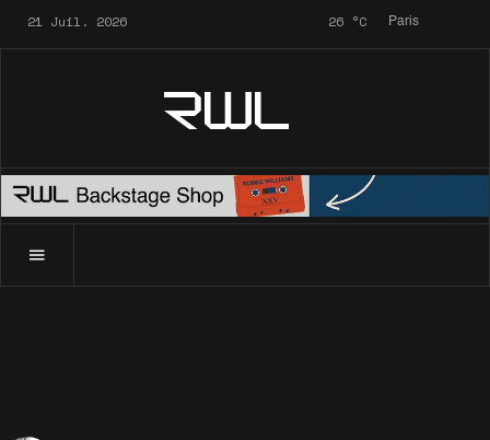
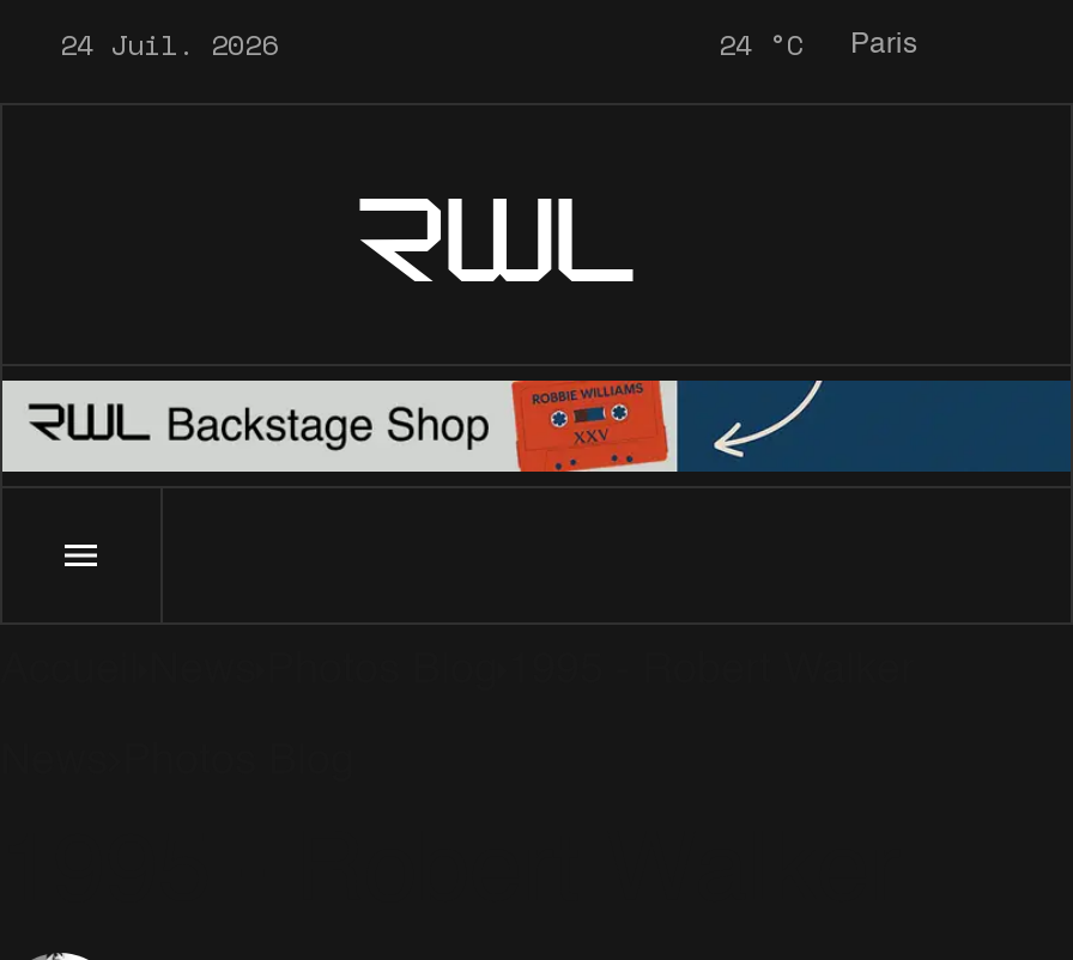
[27,12,127,31] 21 Juil. 2026 -> [60,24,278,65] 24 Juil. 2026
[328,12,419,31] 26 °C Paris -> [719,24,917,65] 24 °C Paris

